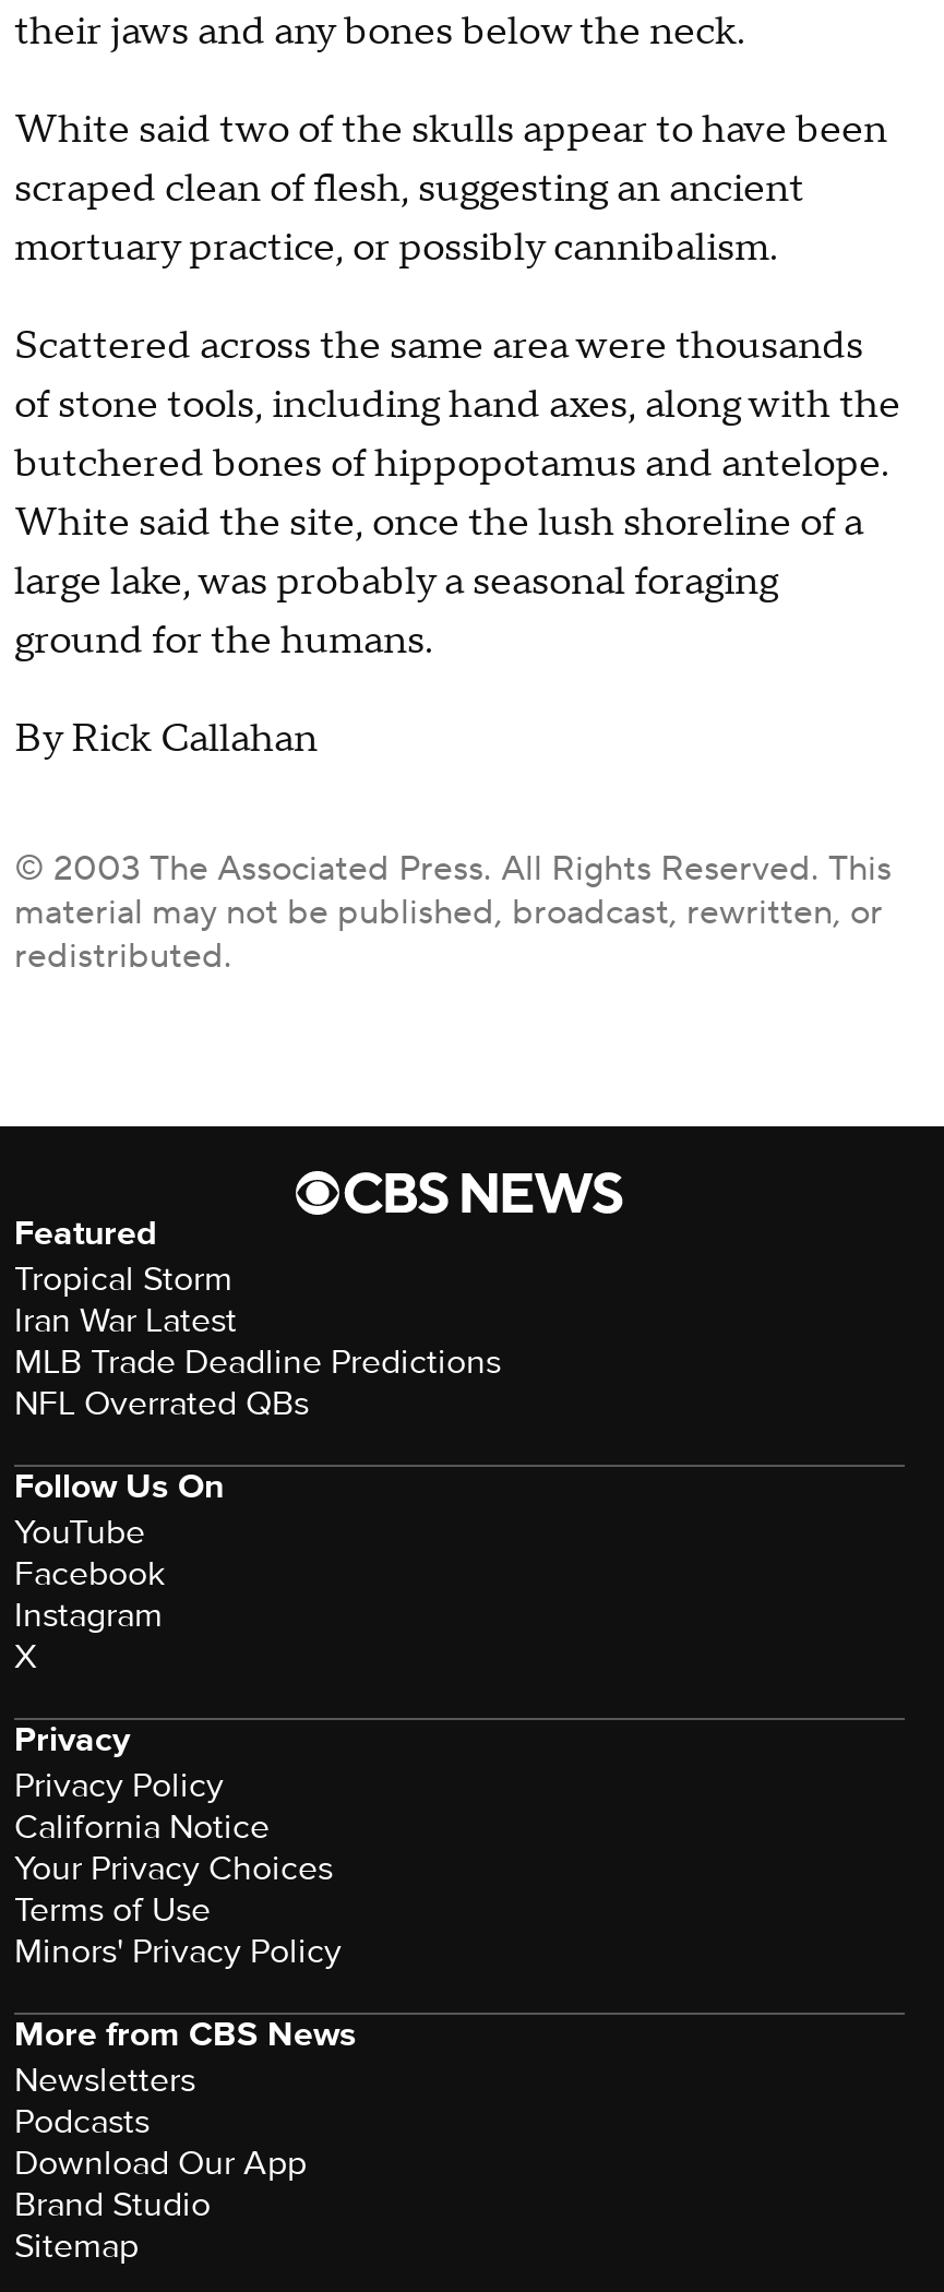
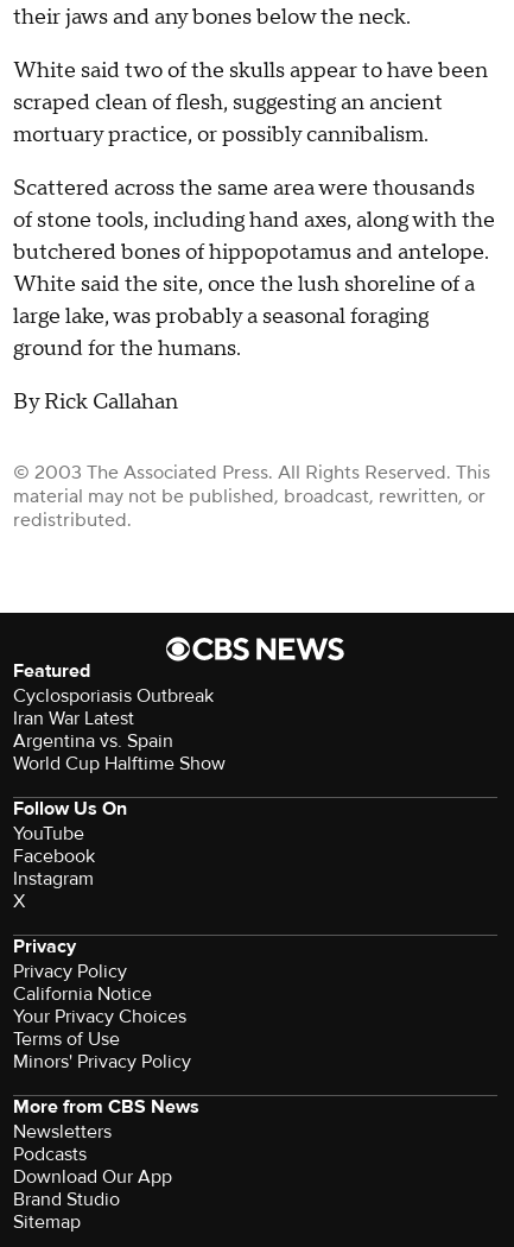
[14,1258,232,1302] Tropical Storm -> [13,685,214,708] Cyclosporiasis Outbreak
[14,1341,501,1426] MLB Trade Deadline Predictions | NFL Overrated QBs -> [13,730,226,776] Argentina vs. Spain | World Cup Halftime Show

